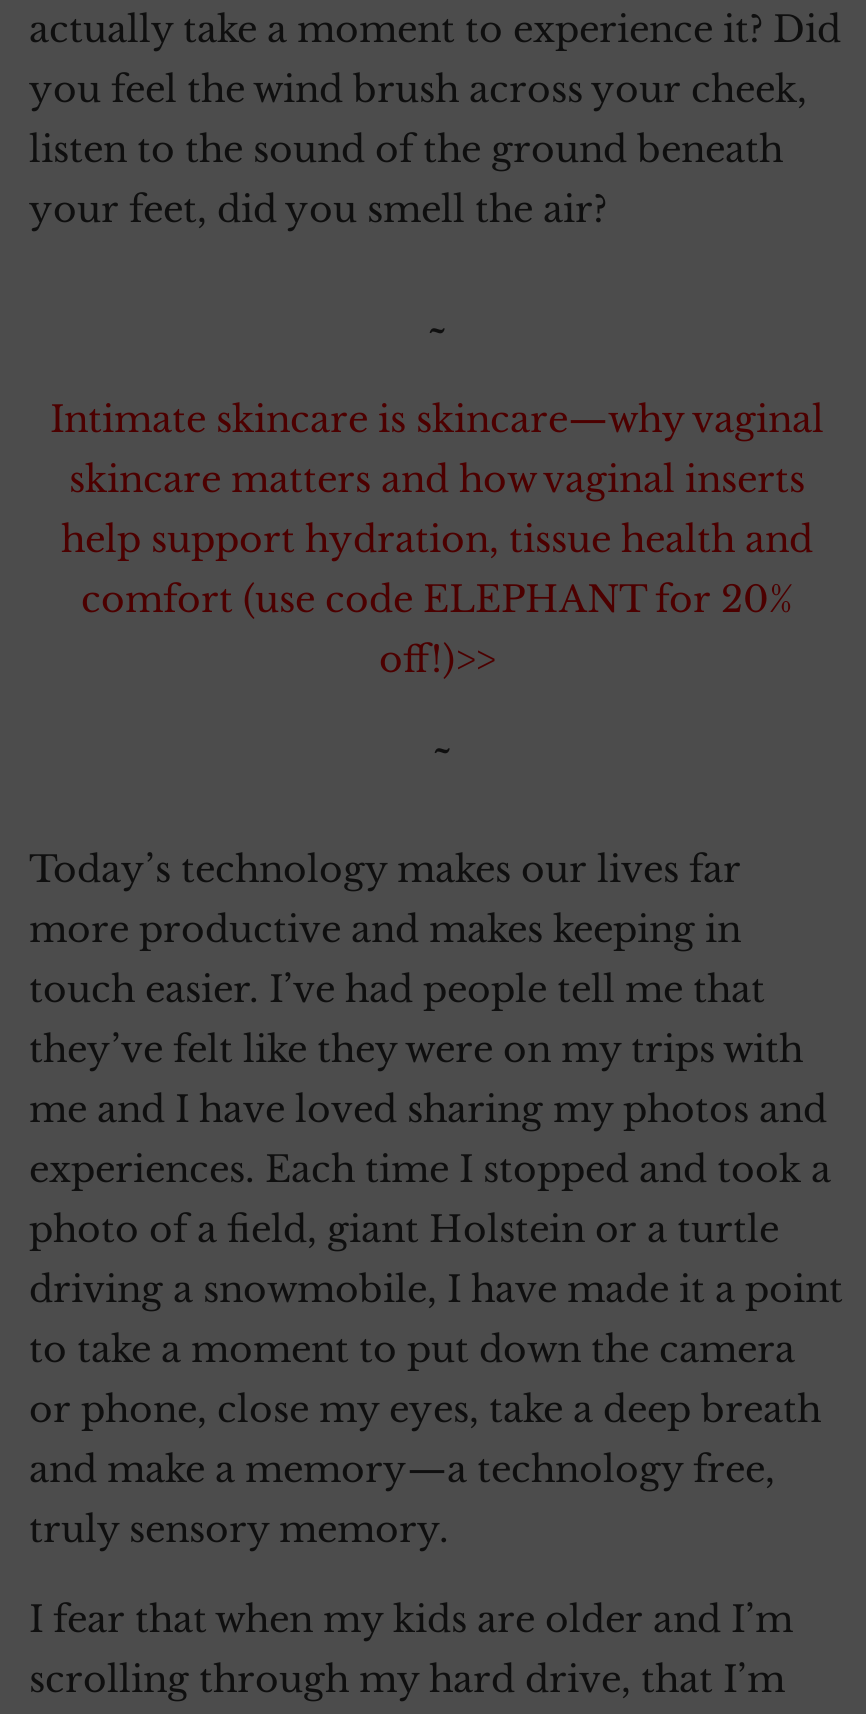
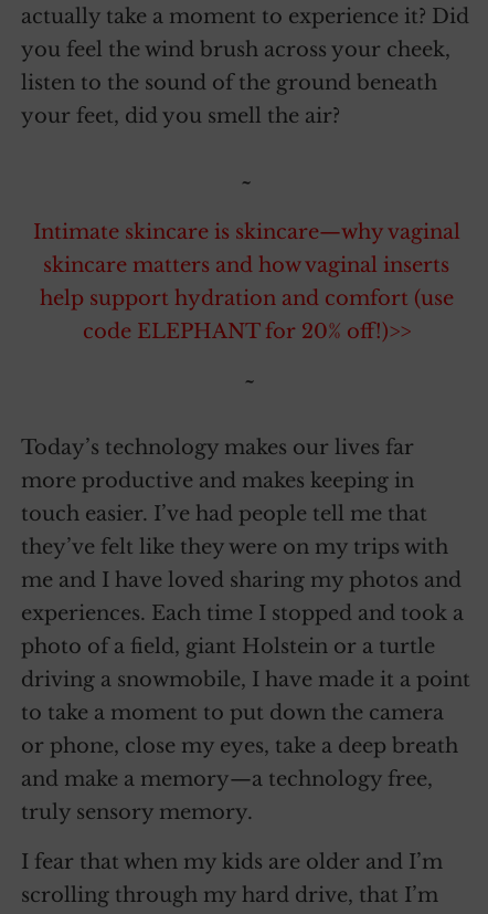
[61,519,813,683] help support hydration, tissue health and | comfort (use code ELEPHANT for 20% | off!)>> -> [39,287,453,344] help support hydration and comfort (use | code ELEPHANT for 20% off!)>>

